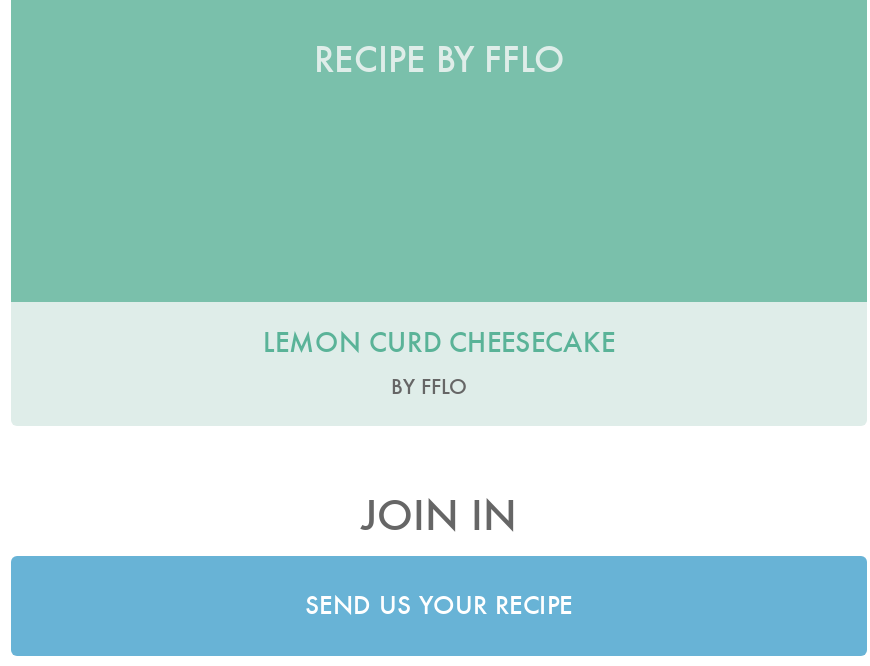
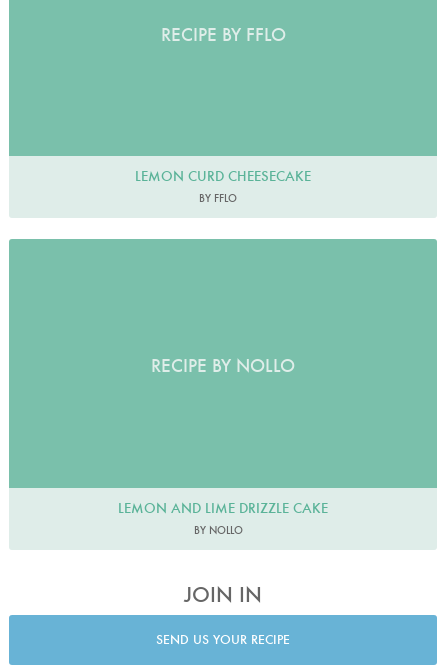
none -> [118,499,328,537] LEMON AND LIME DRIZZLE CAKE | BY NOLLO
none -> [151,354,295,377] RECIPE BY NOLLO

